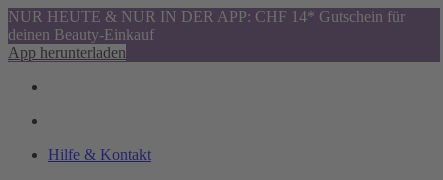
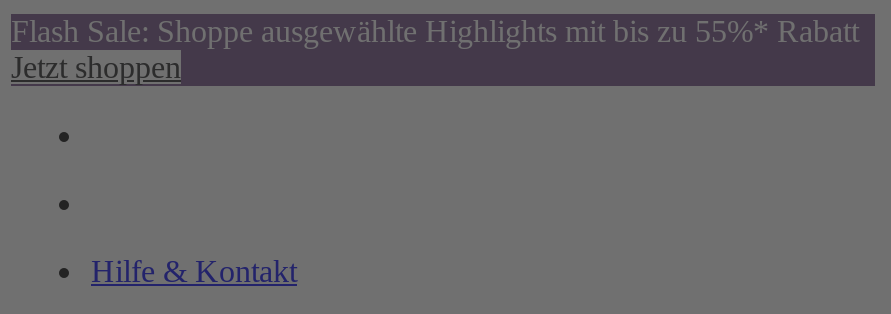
[8,8,405,61] NUR HEUTE & NUR IN DER APP: CHF 14* Gutschein für | deinen Beauty-Einkauf | App herunterladen -> [11,14,859,84] Flash Sale: Shoppe ausgewählte Highlights mit bis zu 55%* Rabatt | Jetzt shoppen

